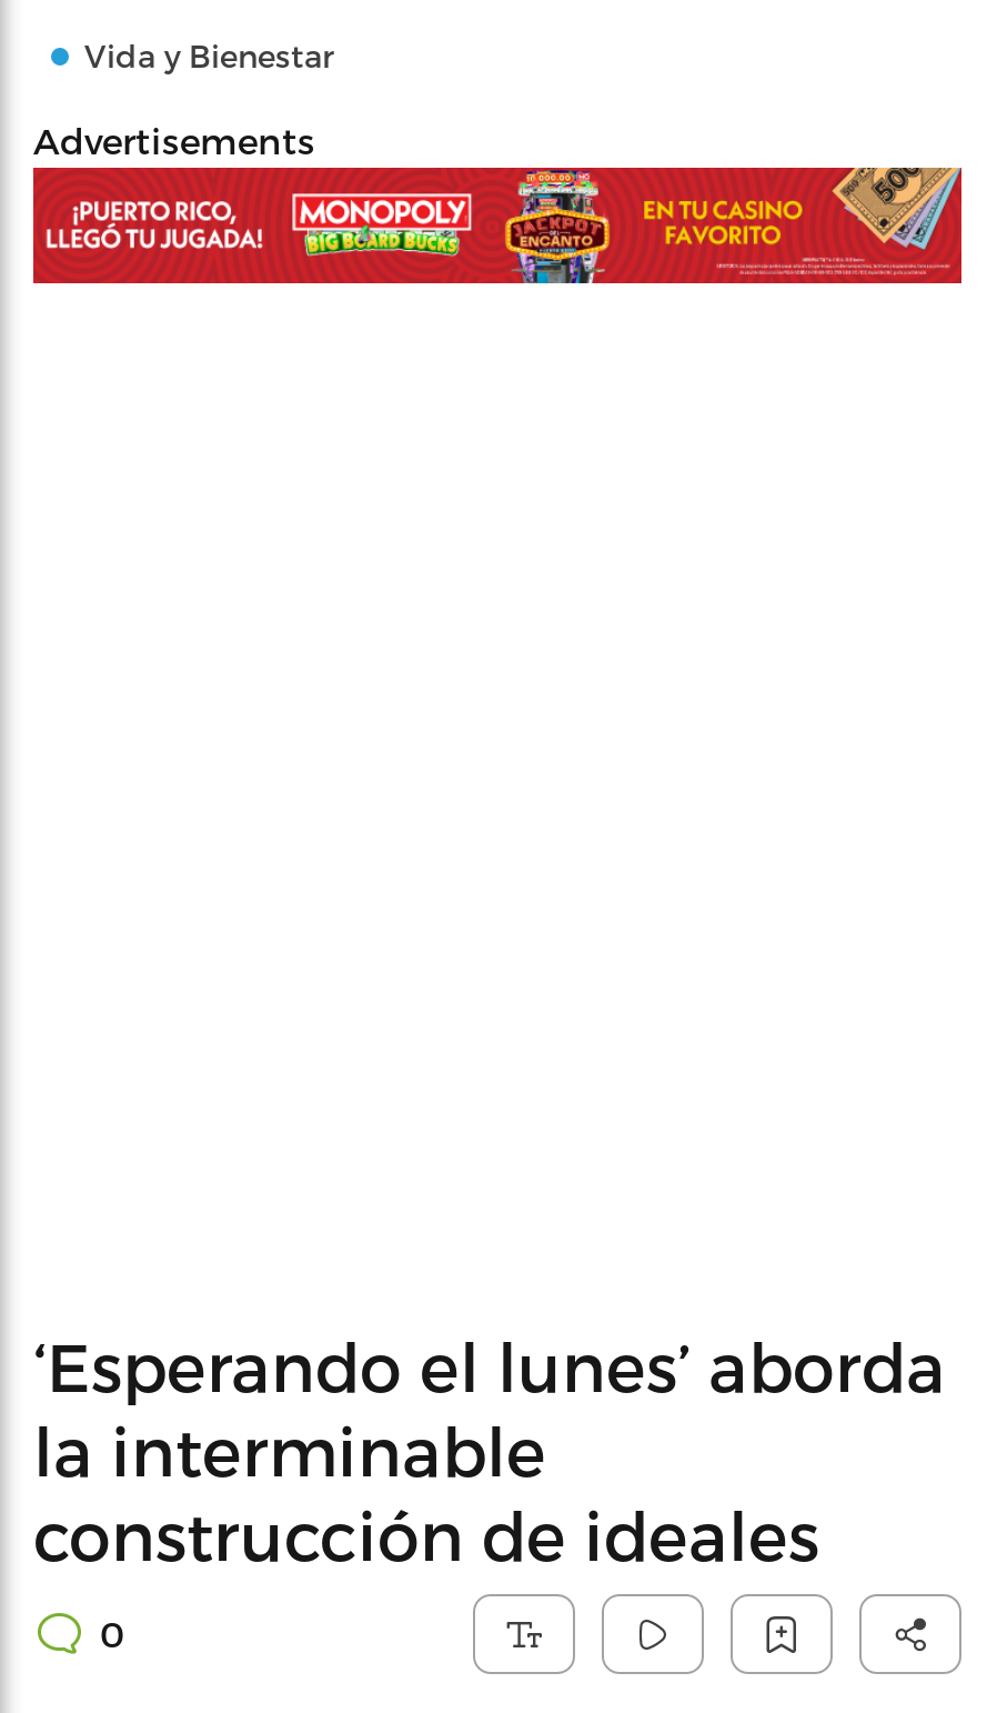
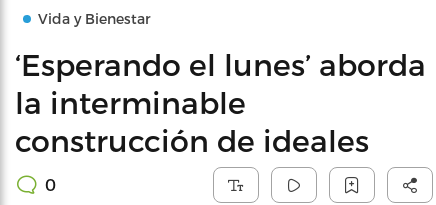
[33,119,315,161] Advertisements -> none
[31,166,964,285] [image] -> none

